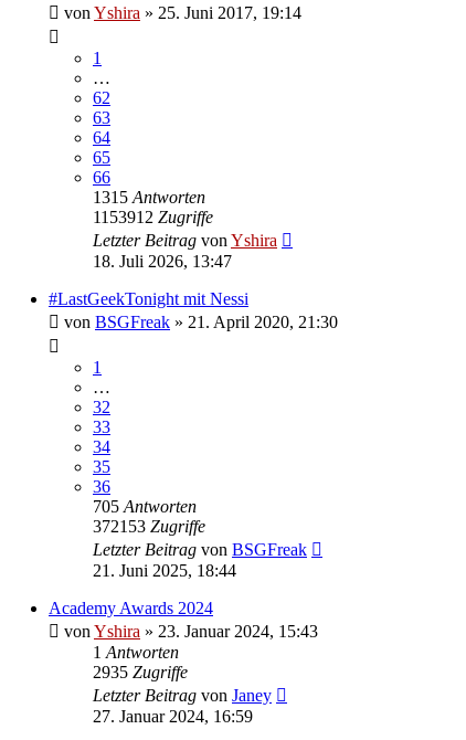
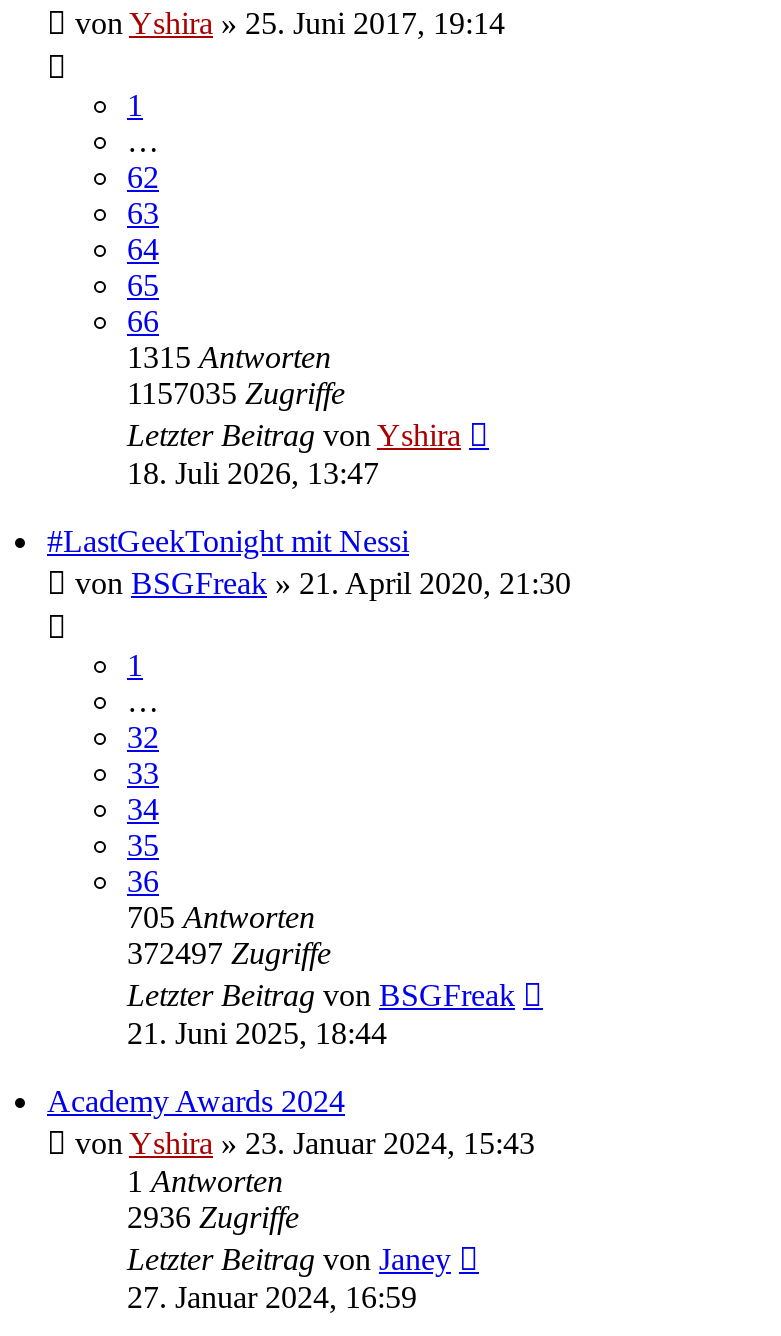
[93,208,213,226] 1153912 Zugriffe -> [127,376,345,410] 1157035 Zugriffe
[93,517,205,536] 372153 Zugriffe -> [127,936,331,970] 372497 Zugriffe
[93,663,188,681] 2935 Zugriffe -> [127,1200,299,1234] 2936 Zugriffe

